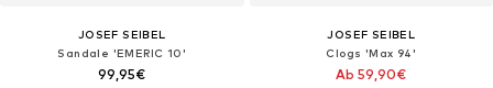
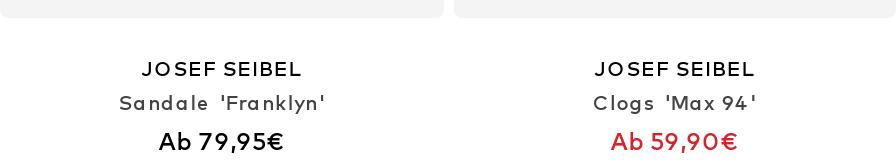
[58,46,186,82] Sandale 'EMERIC 10' | 99,95€ -> [118,89,325,155] Sandale 'Franklyn' | Ab 79,95€

